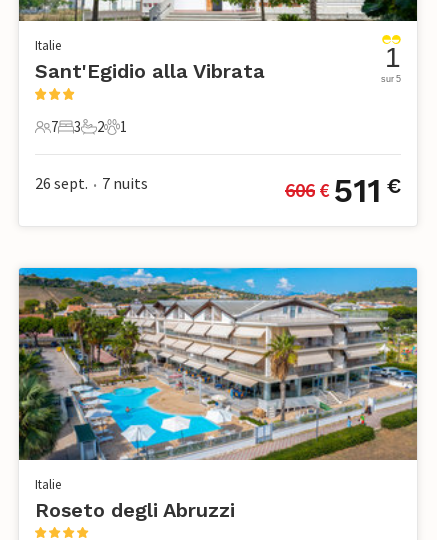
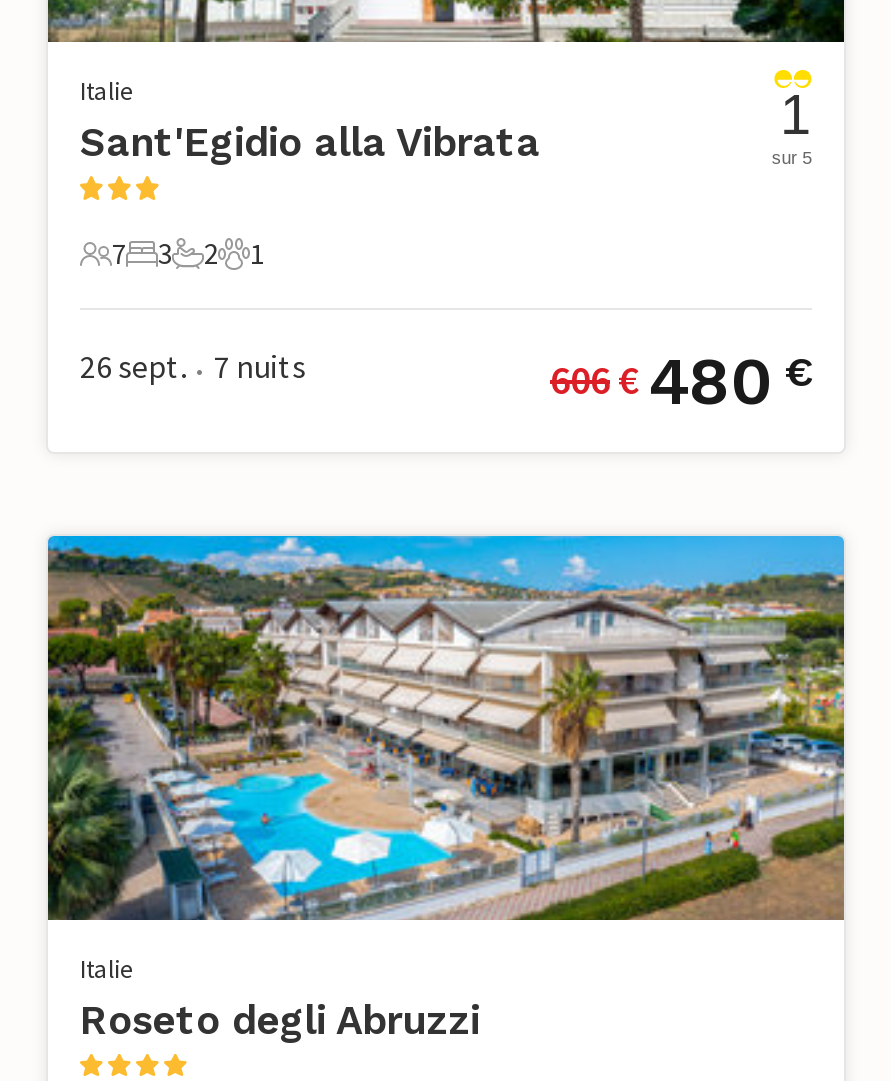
[285,171,401,210] 606€ 511 € -> [550,341,812,419] 606€ 480 €

